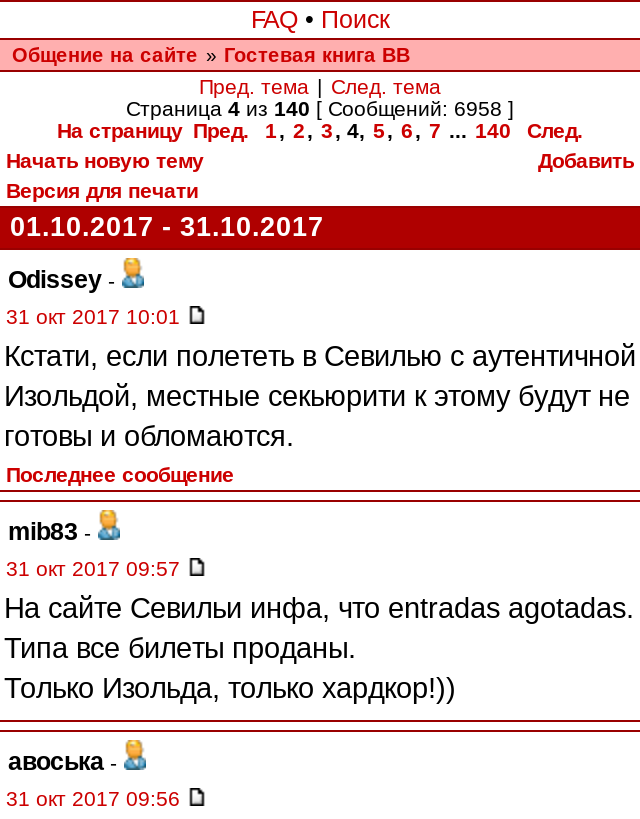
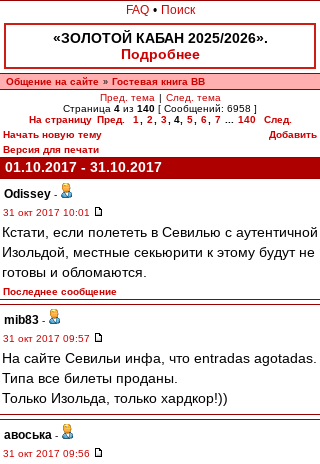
none -> [52,30,267,62] «ЗОЛОТОЙ КАБАН 2025/2026». | Подробнее

